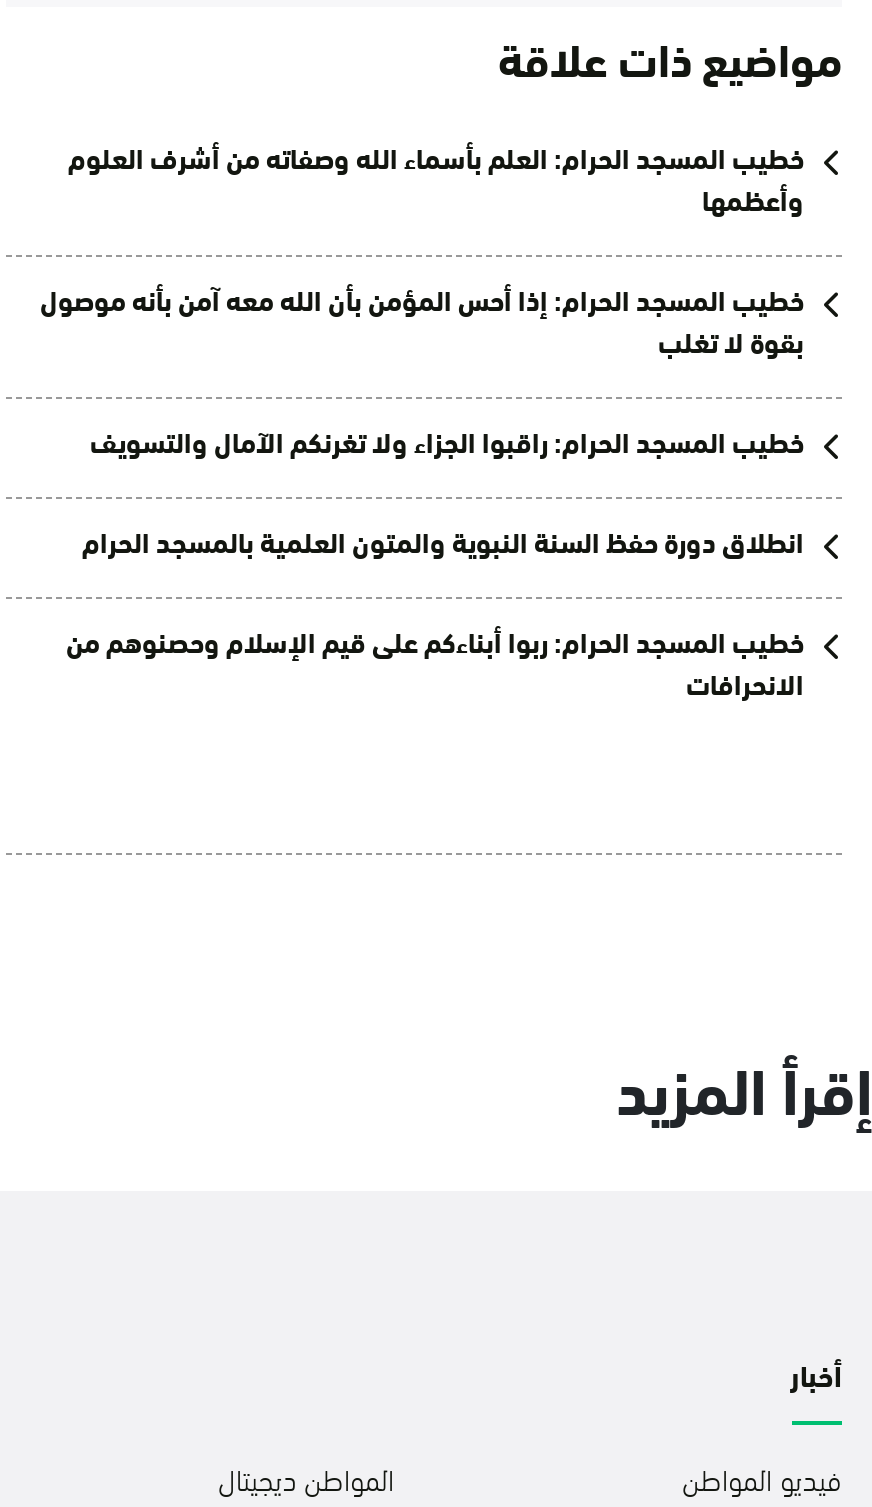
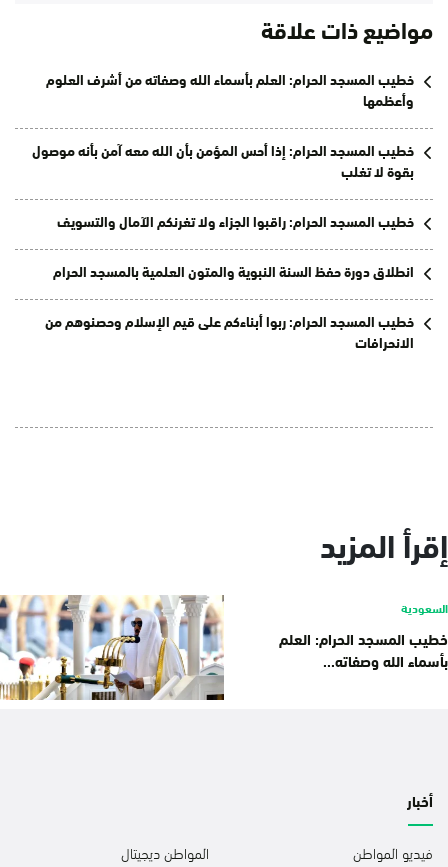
none -> [3,594,225,701] [image]
none -> [279,599,448,671] السعودية | خطيب المسجد الحرام: العلم | بأسماء الله وصفاته...

